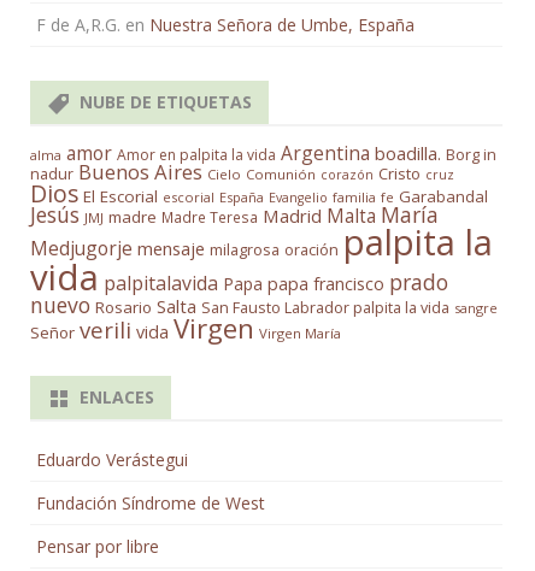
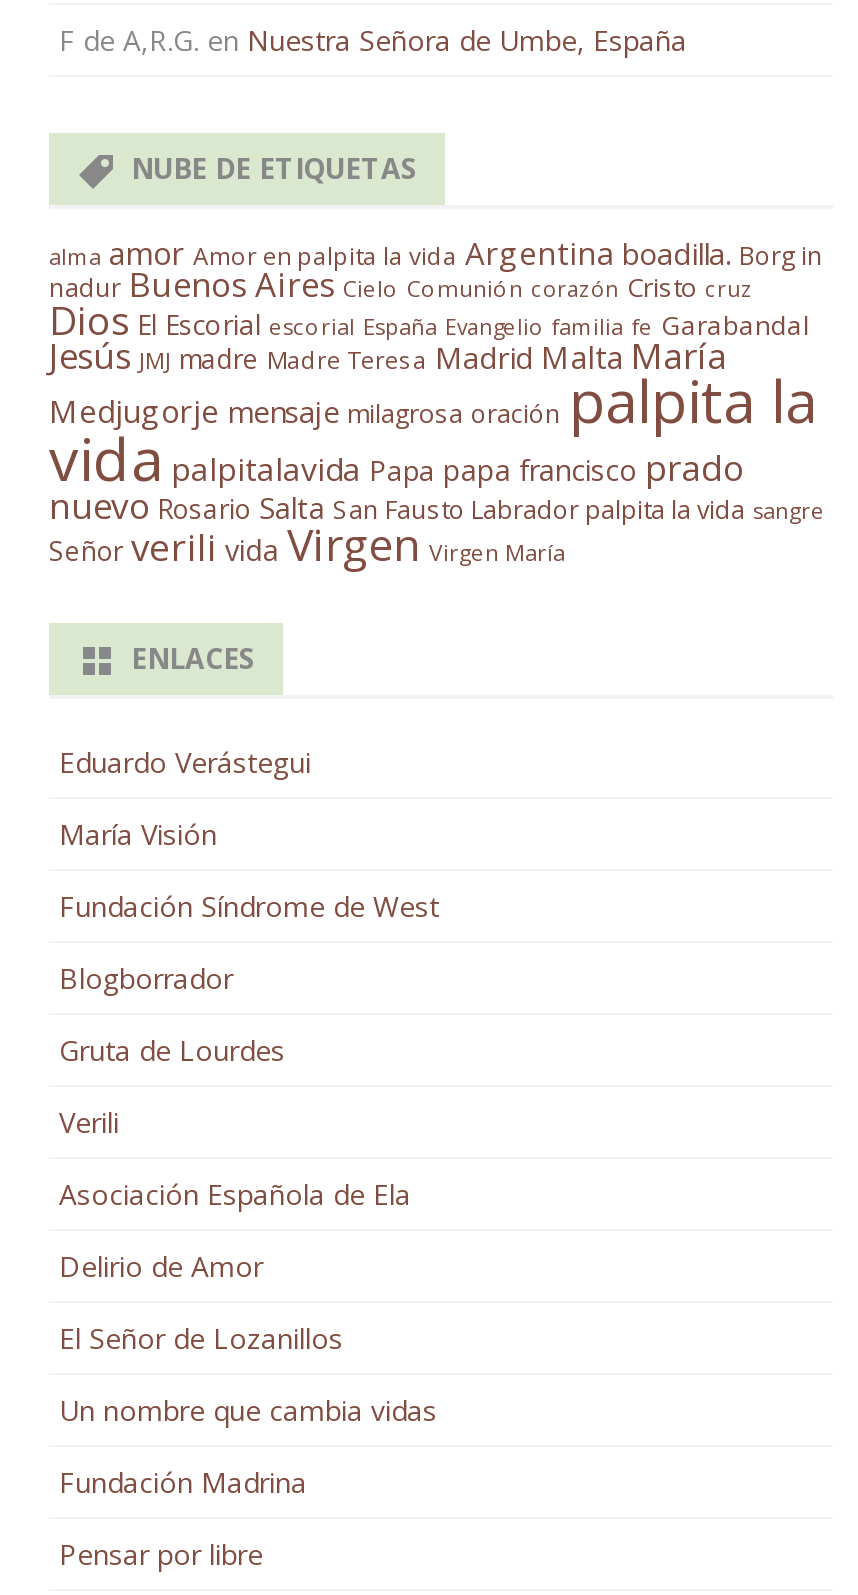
none -> [59,815,217,853] María Visión
none -> [59,959,437,1501] Blogborrador | Gruta de Lourdes | Verili | Asociación Española de Ela | Delirio de Amor | El Señor de Lozanillos | Un nombre que cambia vidas | Fundación Madrina

